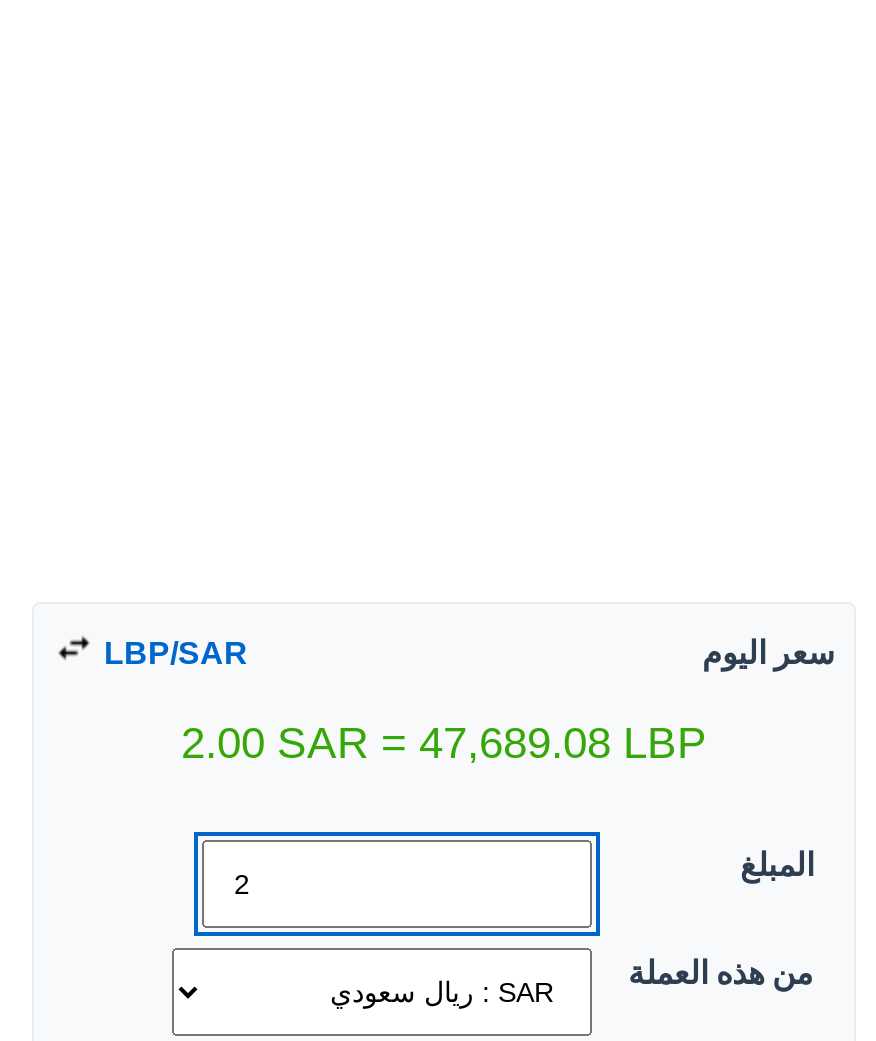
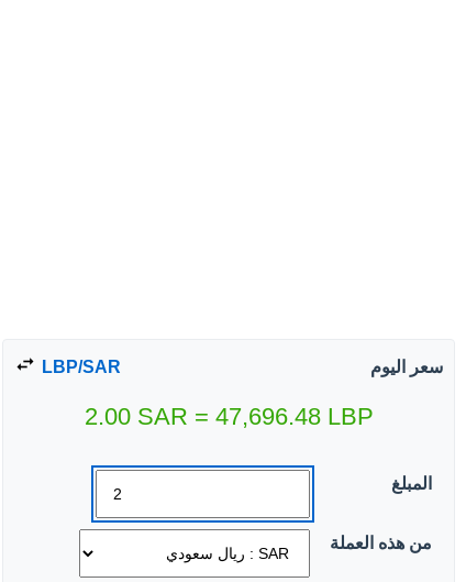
[181,718,707,768] 2.00 SAR = 47,689.08 LBP -> [84,403,373,430] 2.00 SAR = 47,696.48 LBP

